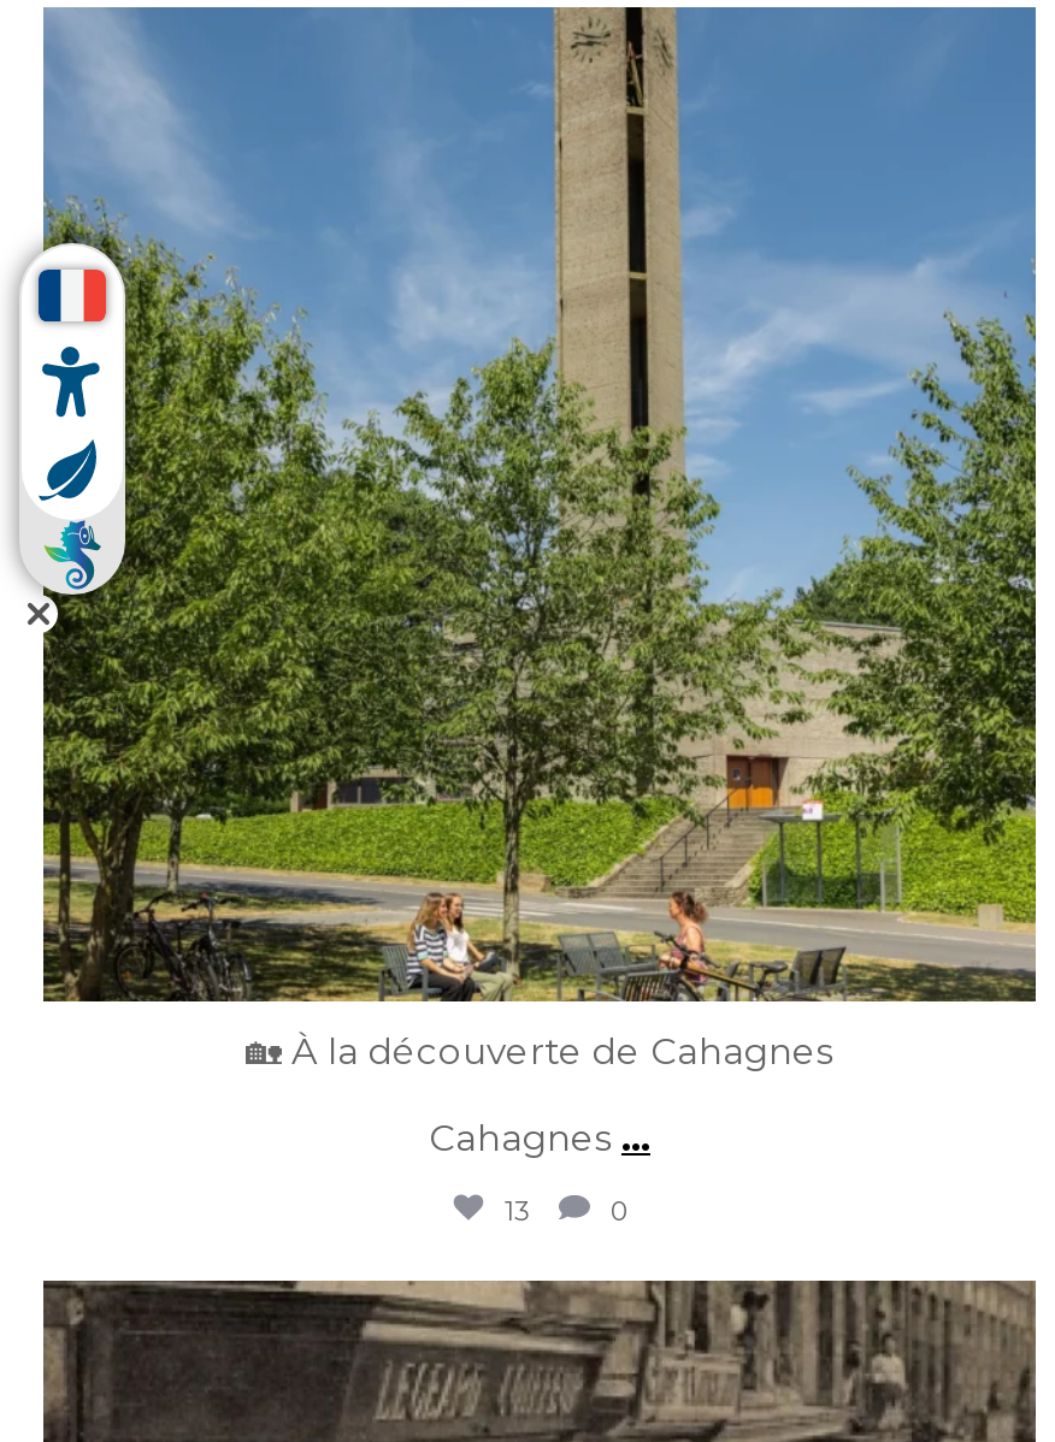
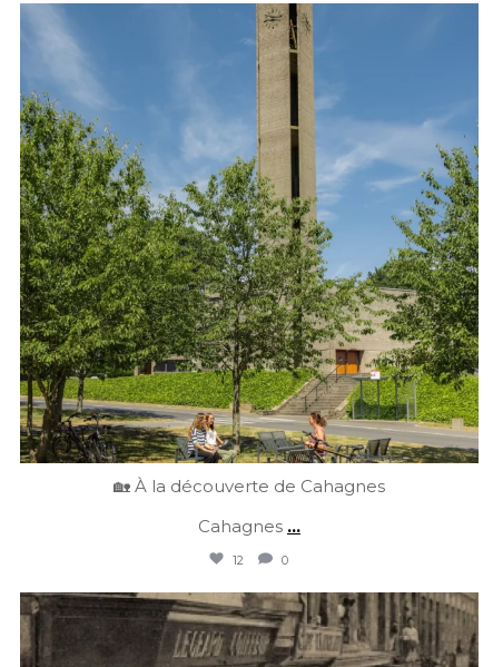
[10,243,128,633] [image] -> [6,112,58,292] [image]
[505,1193,536,1227] 13 -> [233,552,248,568] 12

